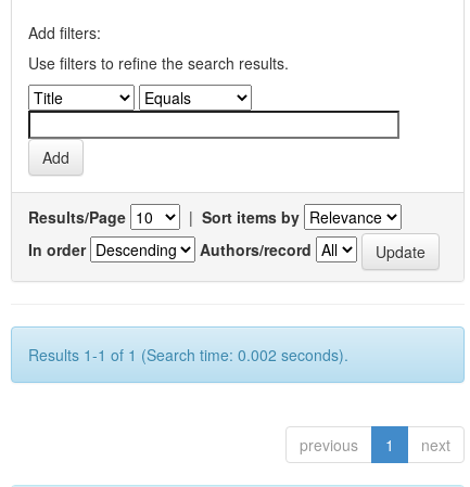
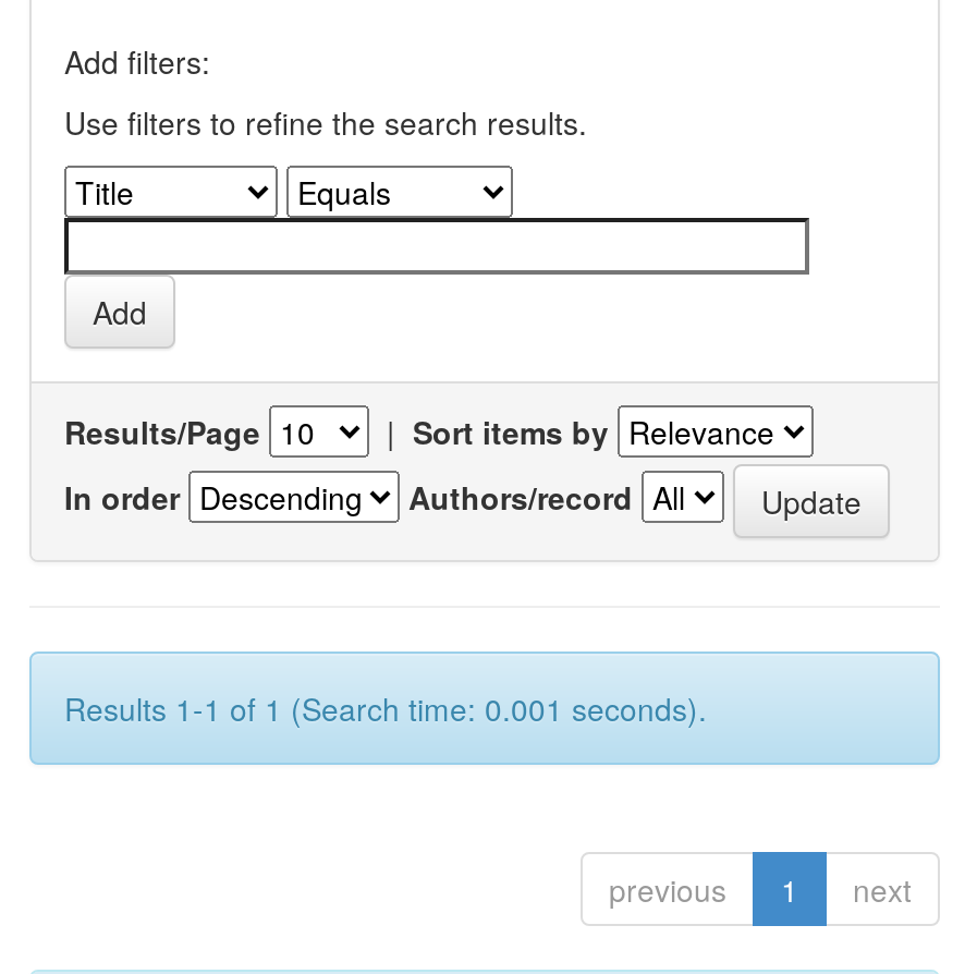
[28,344,348,365] Results 1-1 of 1 (Search time: 0.002 seconds). -> [64,686,707,730] Results 1-1 of 1 (Search time: 0.001 seconds).

